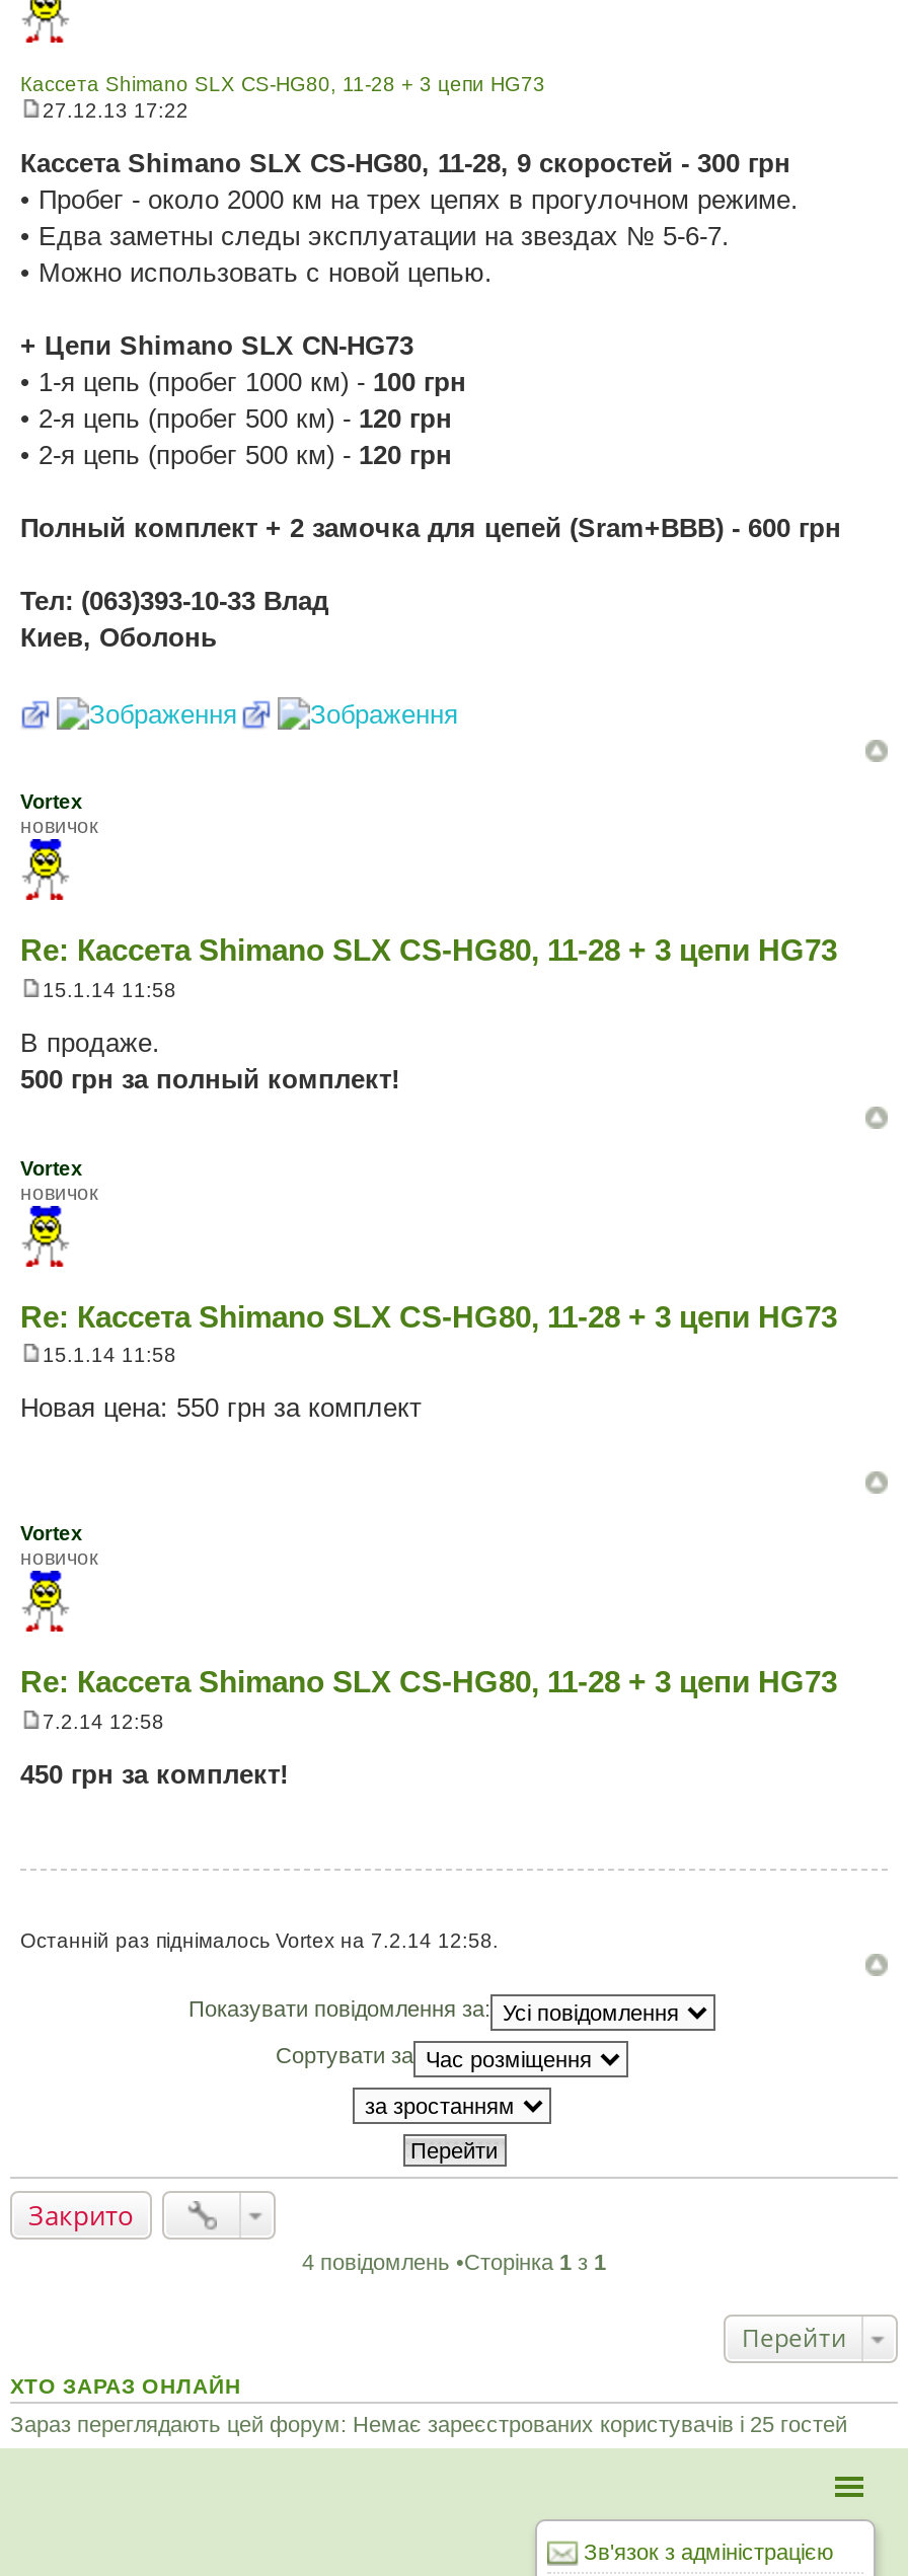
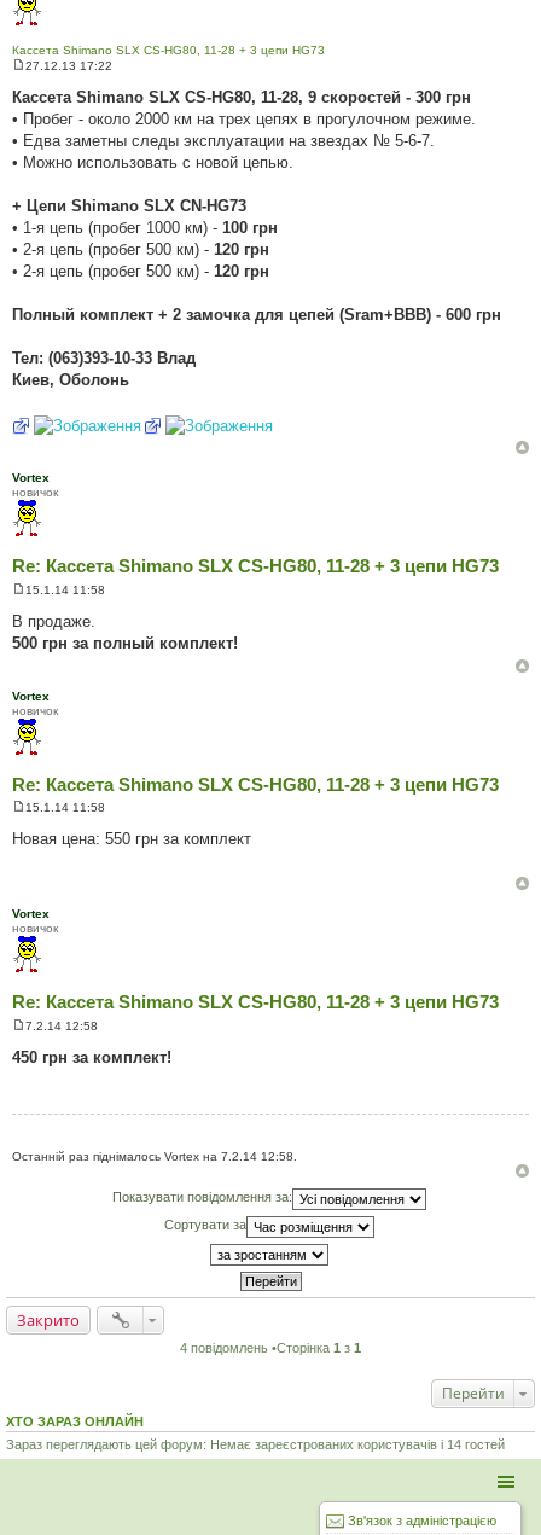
[10,2411,847,2435] Зараз переглядають цей форум: Немає зареєстрованих користувачів і 25 гостей -> [6,1437,505,1451] Зараз переглядають цей форум: Немає зареєстрованих користувачів і 14 гостей

